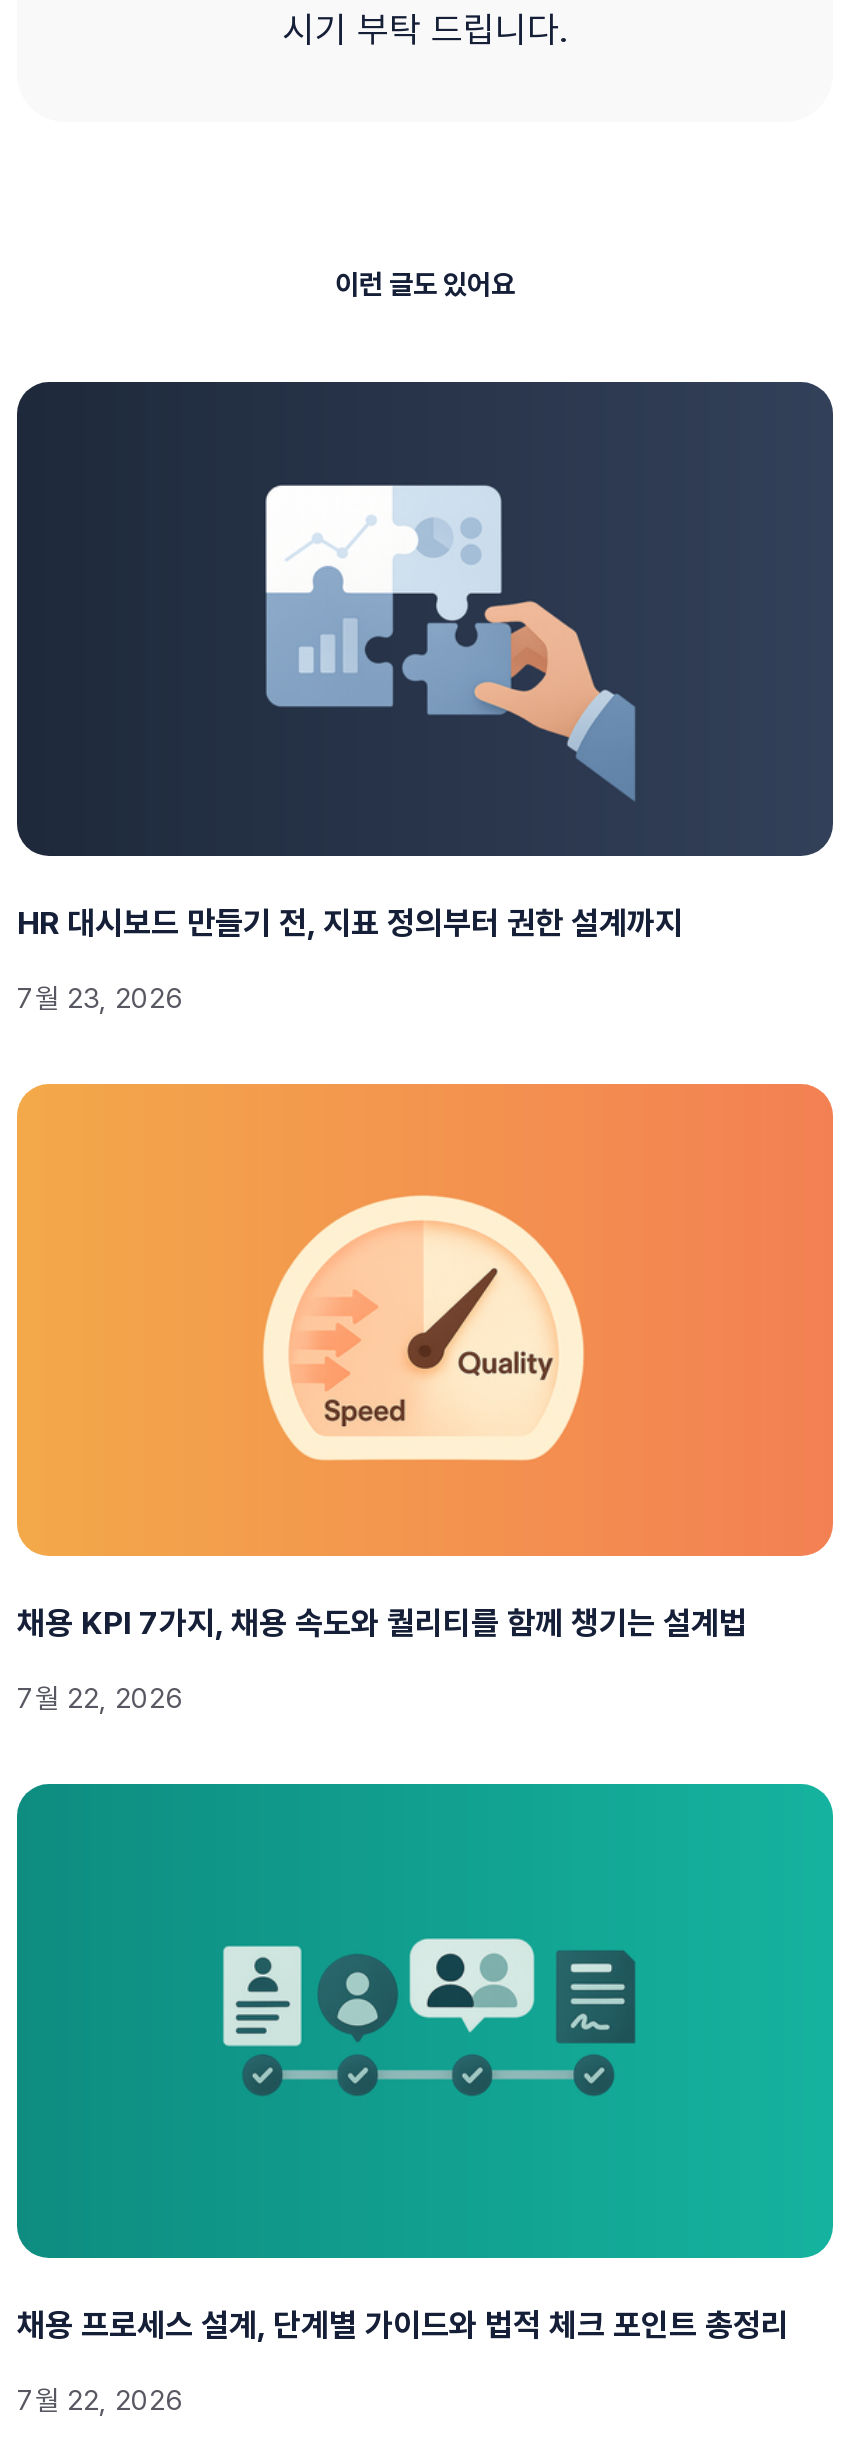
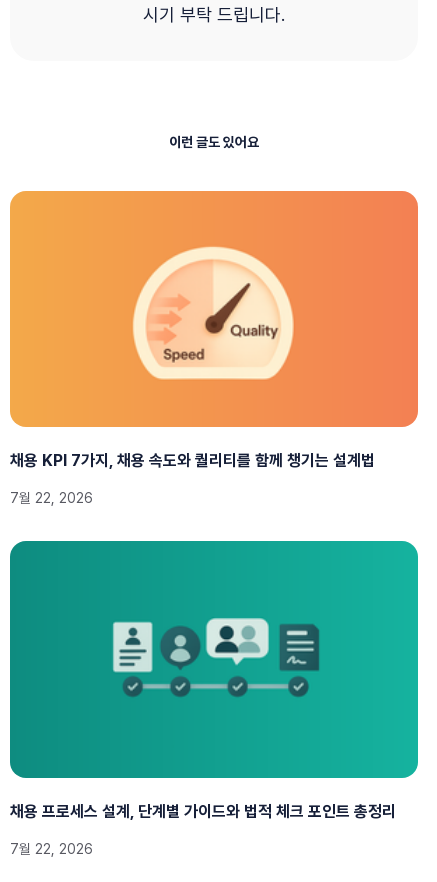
[15,380,835,1013] [image] | HR 대시보드 만들기 전, 지표 정의부터 권한 설계까지 | 7월 23, 2026 -> none

